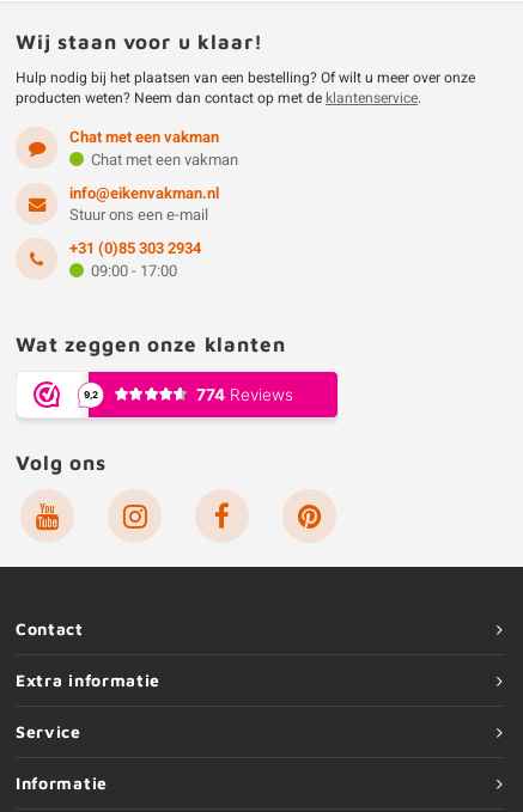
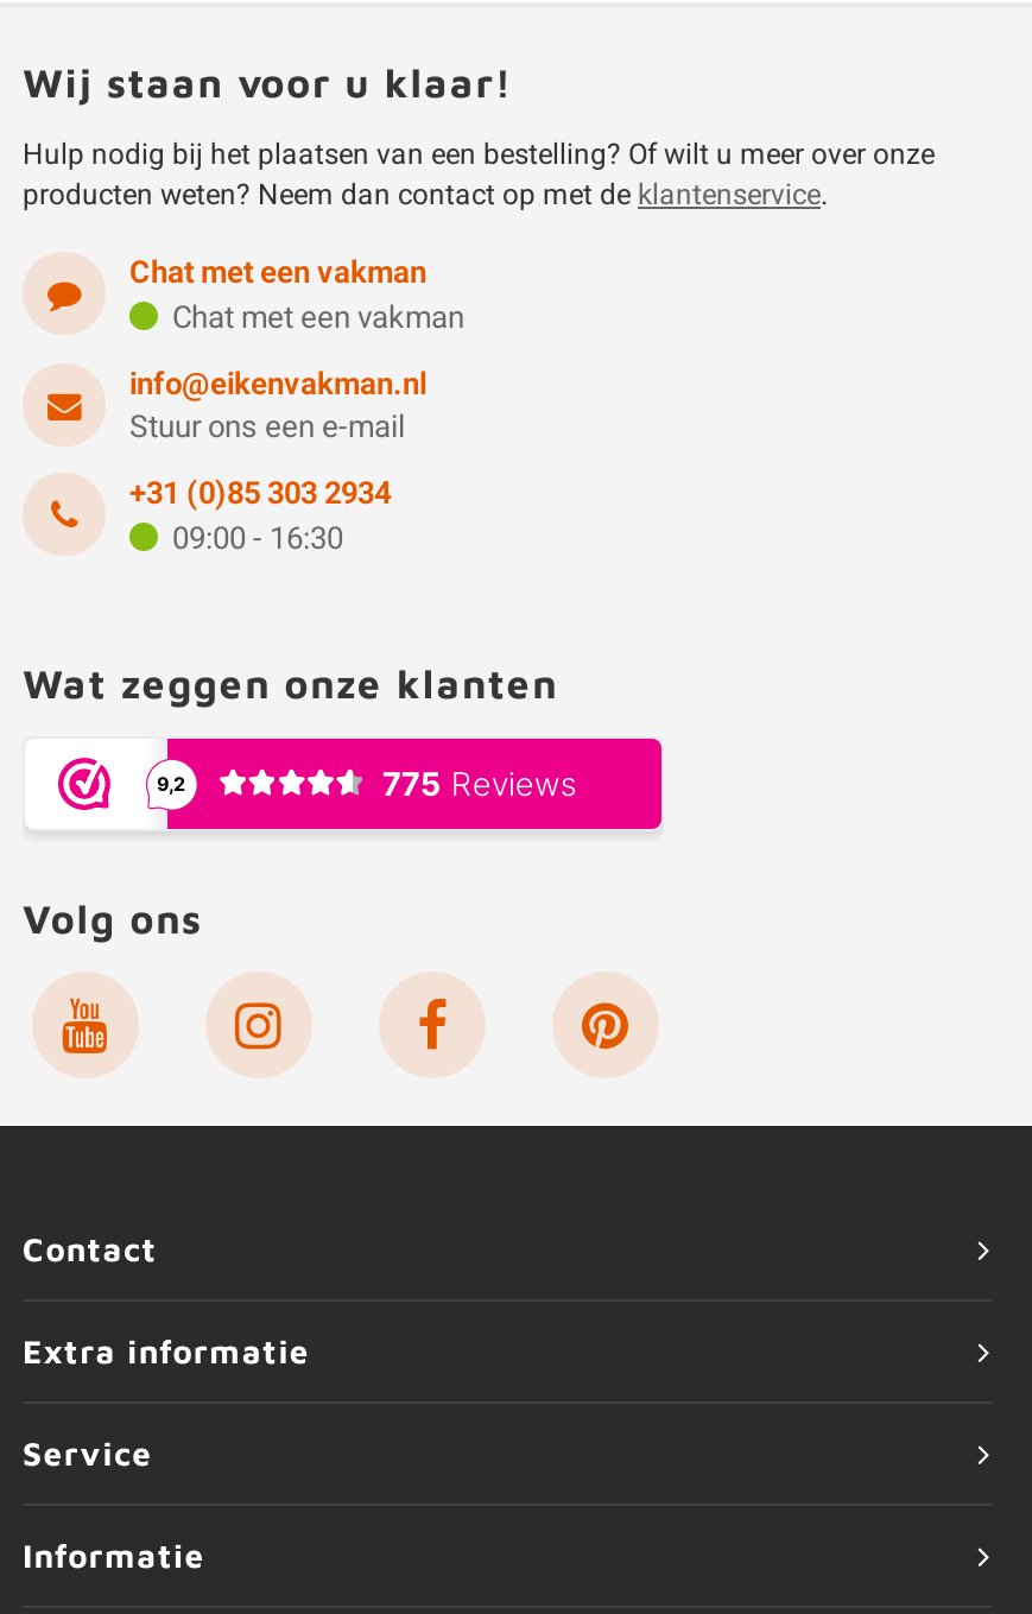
[91,260,177,282] 09:00 - 17:00 -> [172,515,343,561] 09:00 - 16:30

